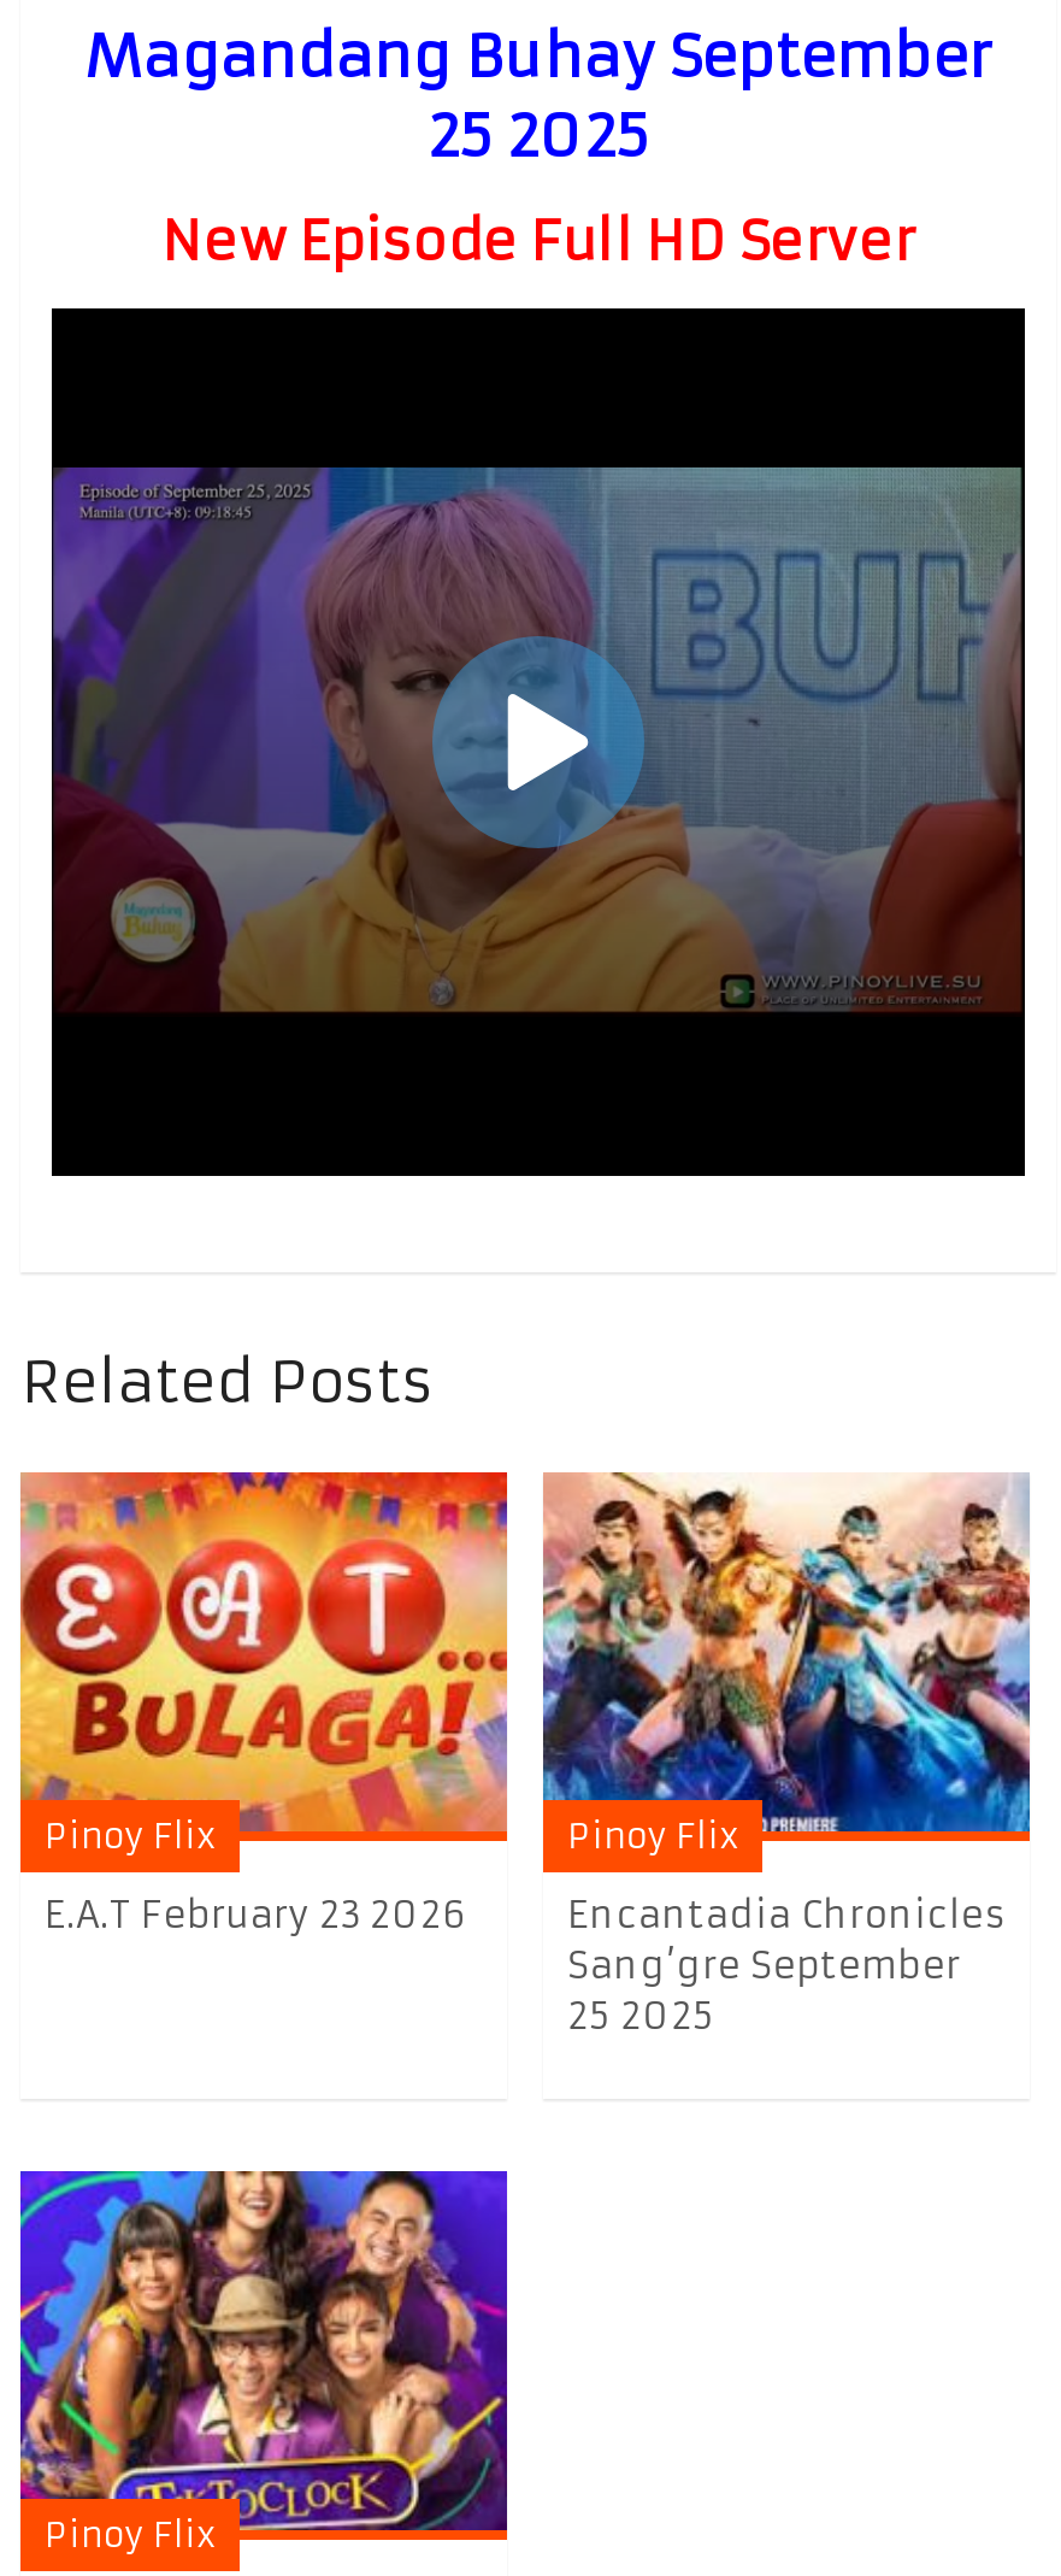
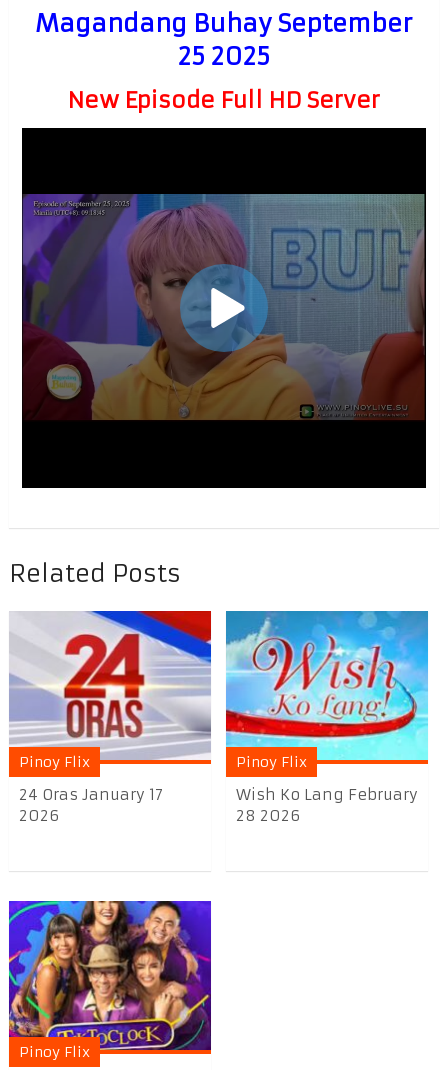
[18,1470,509,1938] [image] | E.A.T February 23 2026 -> [9,610,212,825] [image] | 24 Oras January 17 | 2026
[541,1470,1032,2039] [image] | Encantadia Chronicles | Sang’gre September | 25 2025 -> [225,610,429,825] [image] | Wish Ko Lang February | 28 2026

